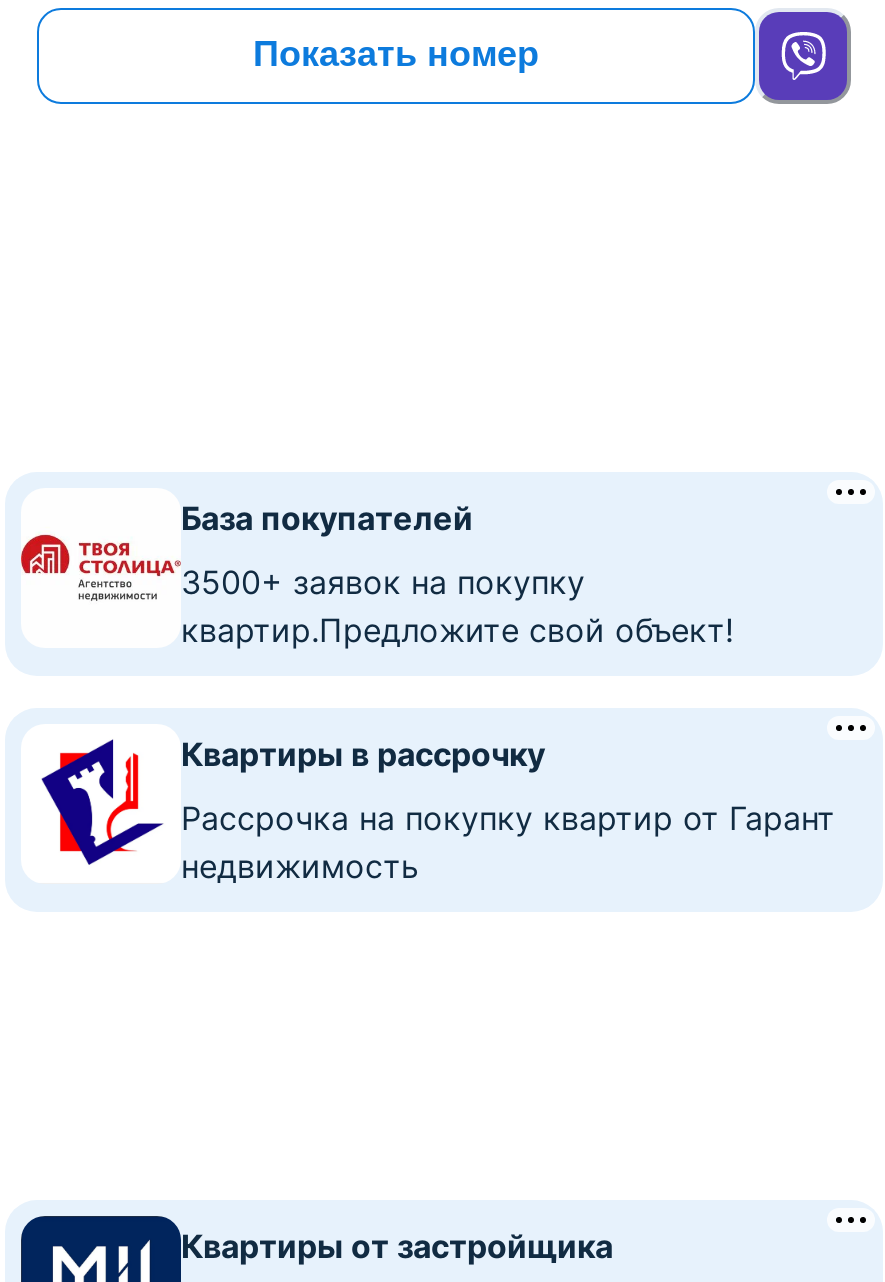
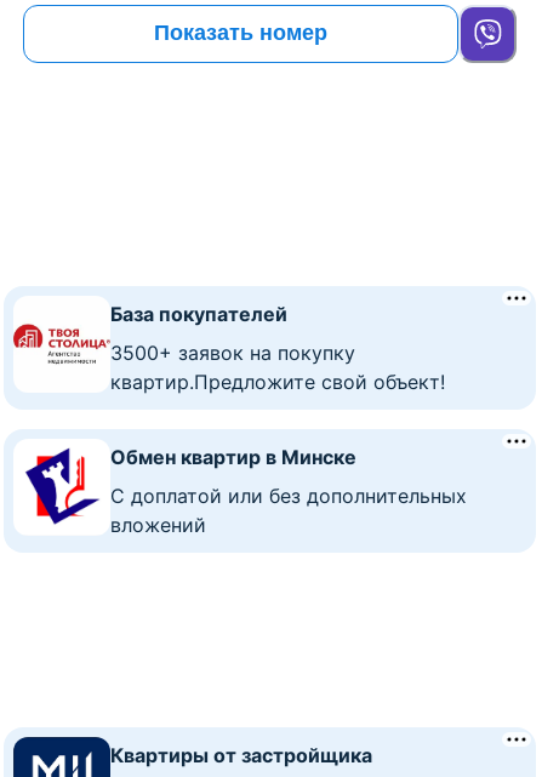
[181,733,545,773] Квартиры в рассрочку -> [110,444,356,469] Обмен квартир в Минске
[181,797,835,885] Рассрочка на покупку квартир от Гарант | недвижимость -> [110,483,467,536] C доплатой или без дополнительных | вложений

